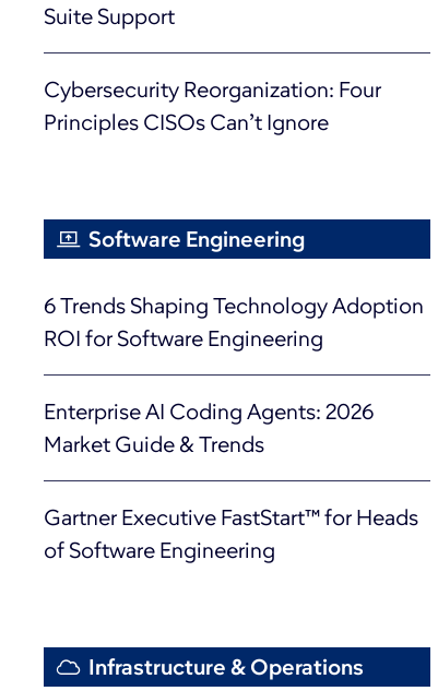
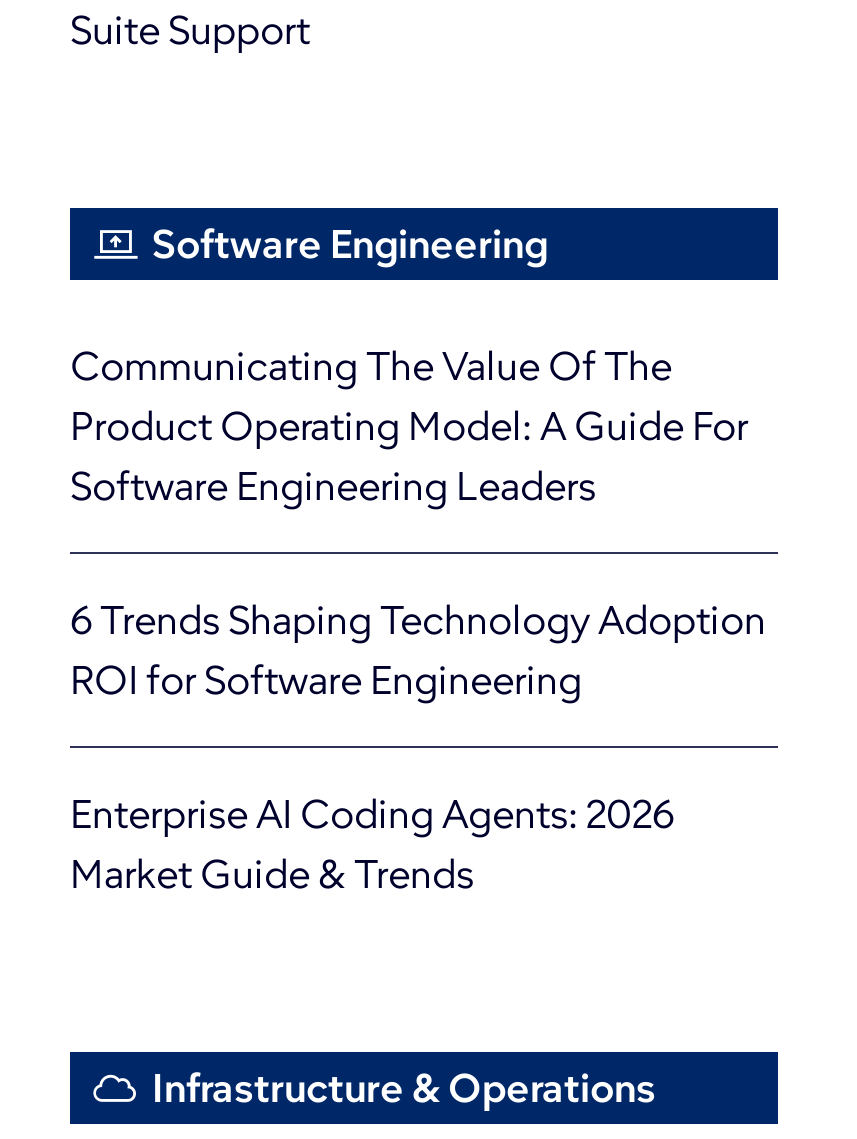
[44,77,381,136] Cybersecurity Reorganization: Four | Principles CISOs Can’t Ignore -> none
moved [88,226,305,253] -> [152,221,548,269]: Software Engineering
none -> [70,343,748,511] Communicating The Value Of The | Product Operating Model: A Guide For | Software Engineering Leaders
moved [44,293,424,458] -> [70,597,766,899]: 6 Trends Shaping Technology Adoption | ROI for Software Engineering | Enterprise AI Coding Agents: 2026 | Market Guide & Trends
[44,505,418,564] Gartner Executive FastStart™ for Heads | of Software Engineering -> none

